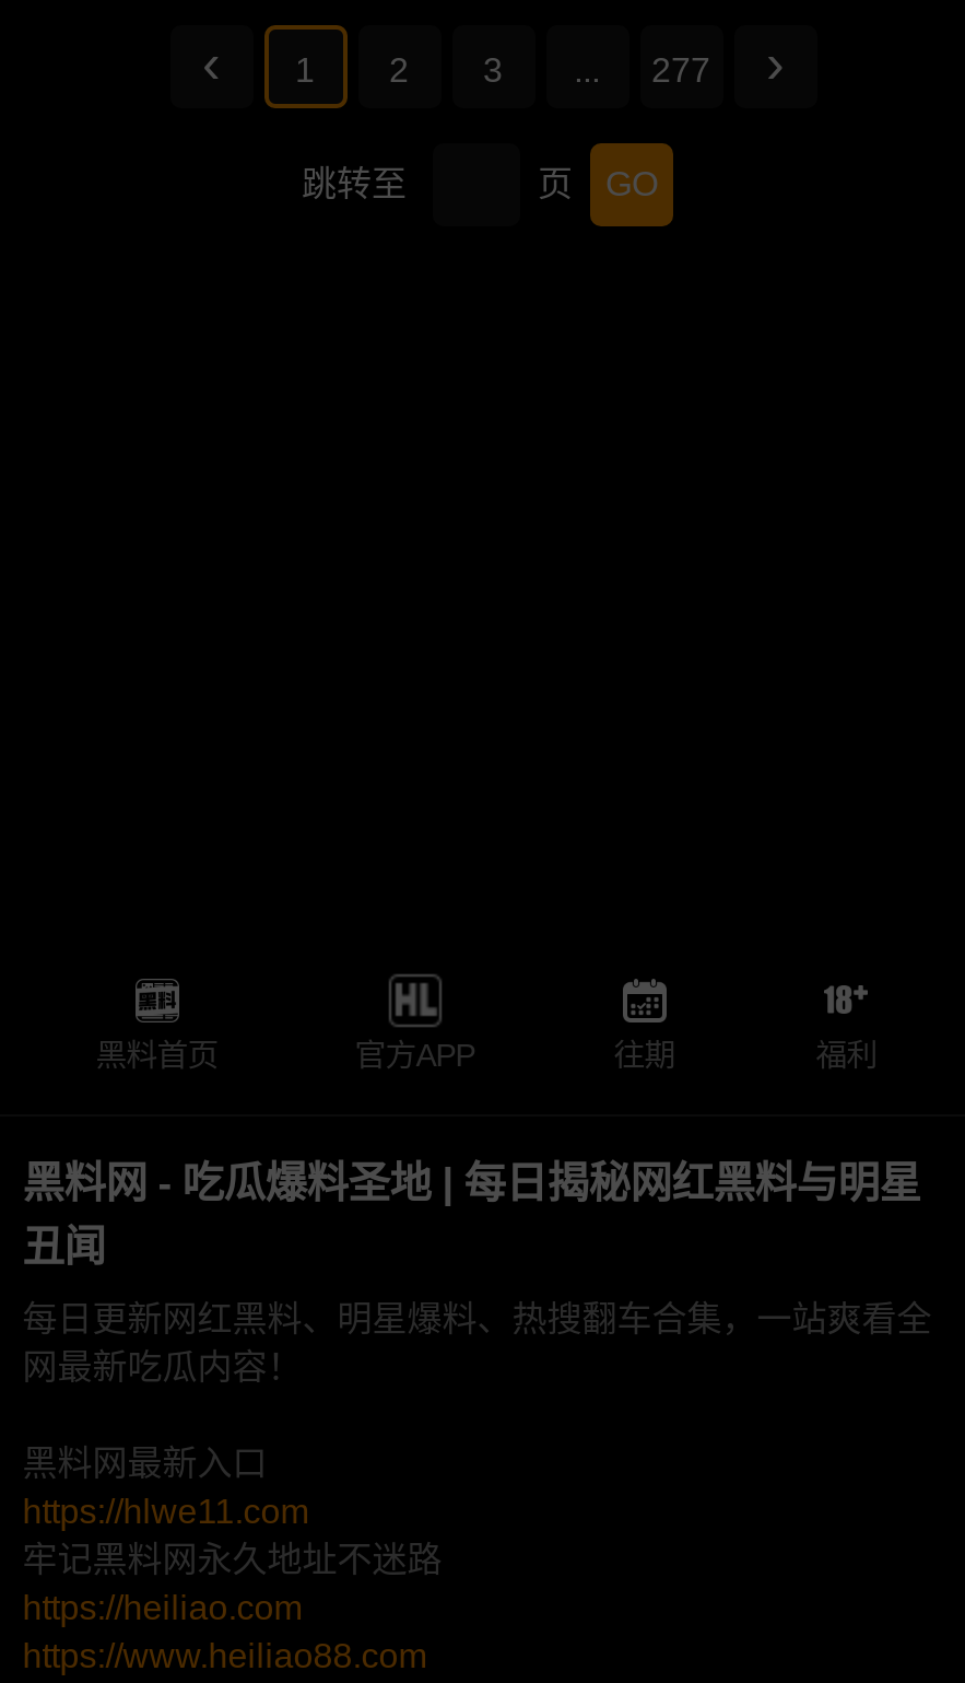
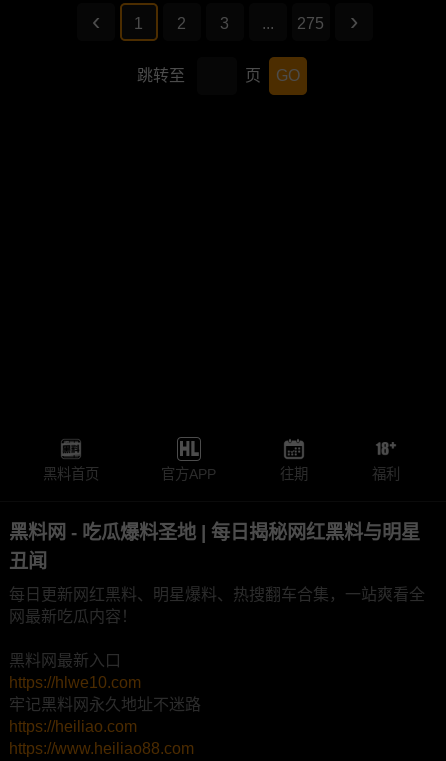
[651,52,710,89] 277 -> [297,15,324,32] 275
[22,1493,309,1531] https://hlwe11.com -> [9,674,141,691] https://hlwe10.com

